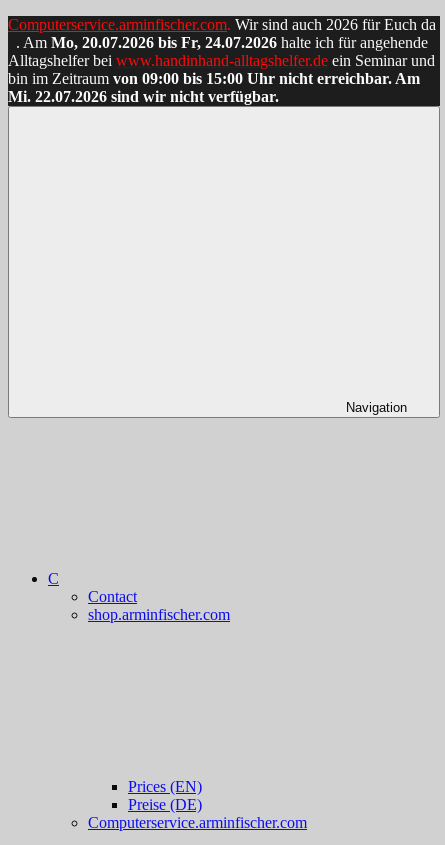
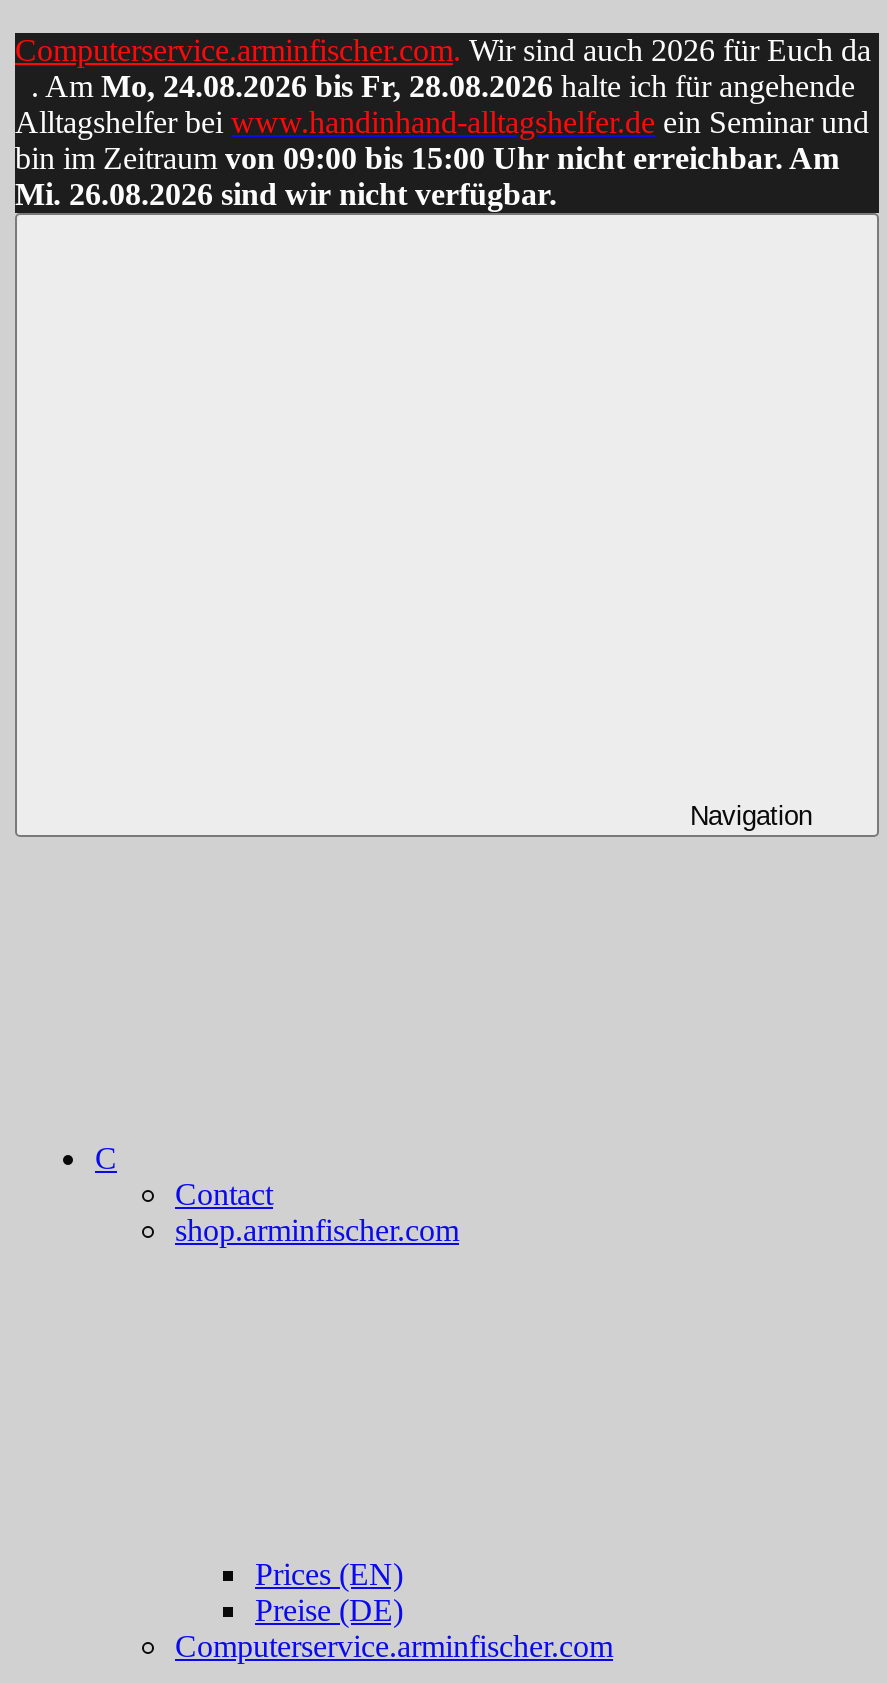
[8,34,428,51] . Am Mo, 20.07.2026 bis Fr, 24.07.2026 halte ich für angehende -> [15,70,855,104] . Am Mo, 24.08.2026 bis Fr, 28.08.2026 halte ich für angehende
[8,88,283,105] Mi. 22.07.2026 sind wir nicht verfügbar. -> [15,178,565,212] Mi. 26.08.2026 sind wir nicht verfügbar.

